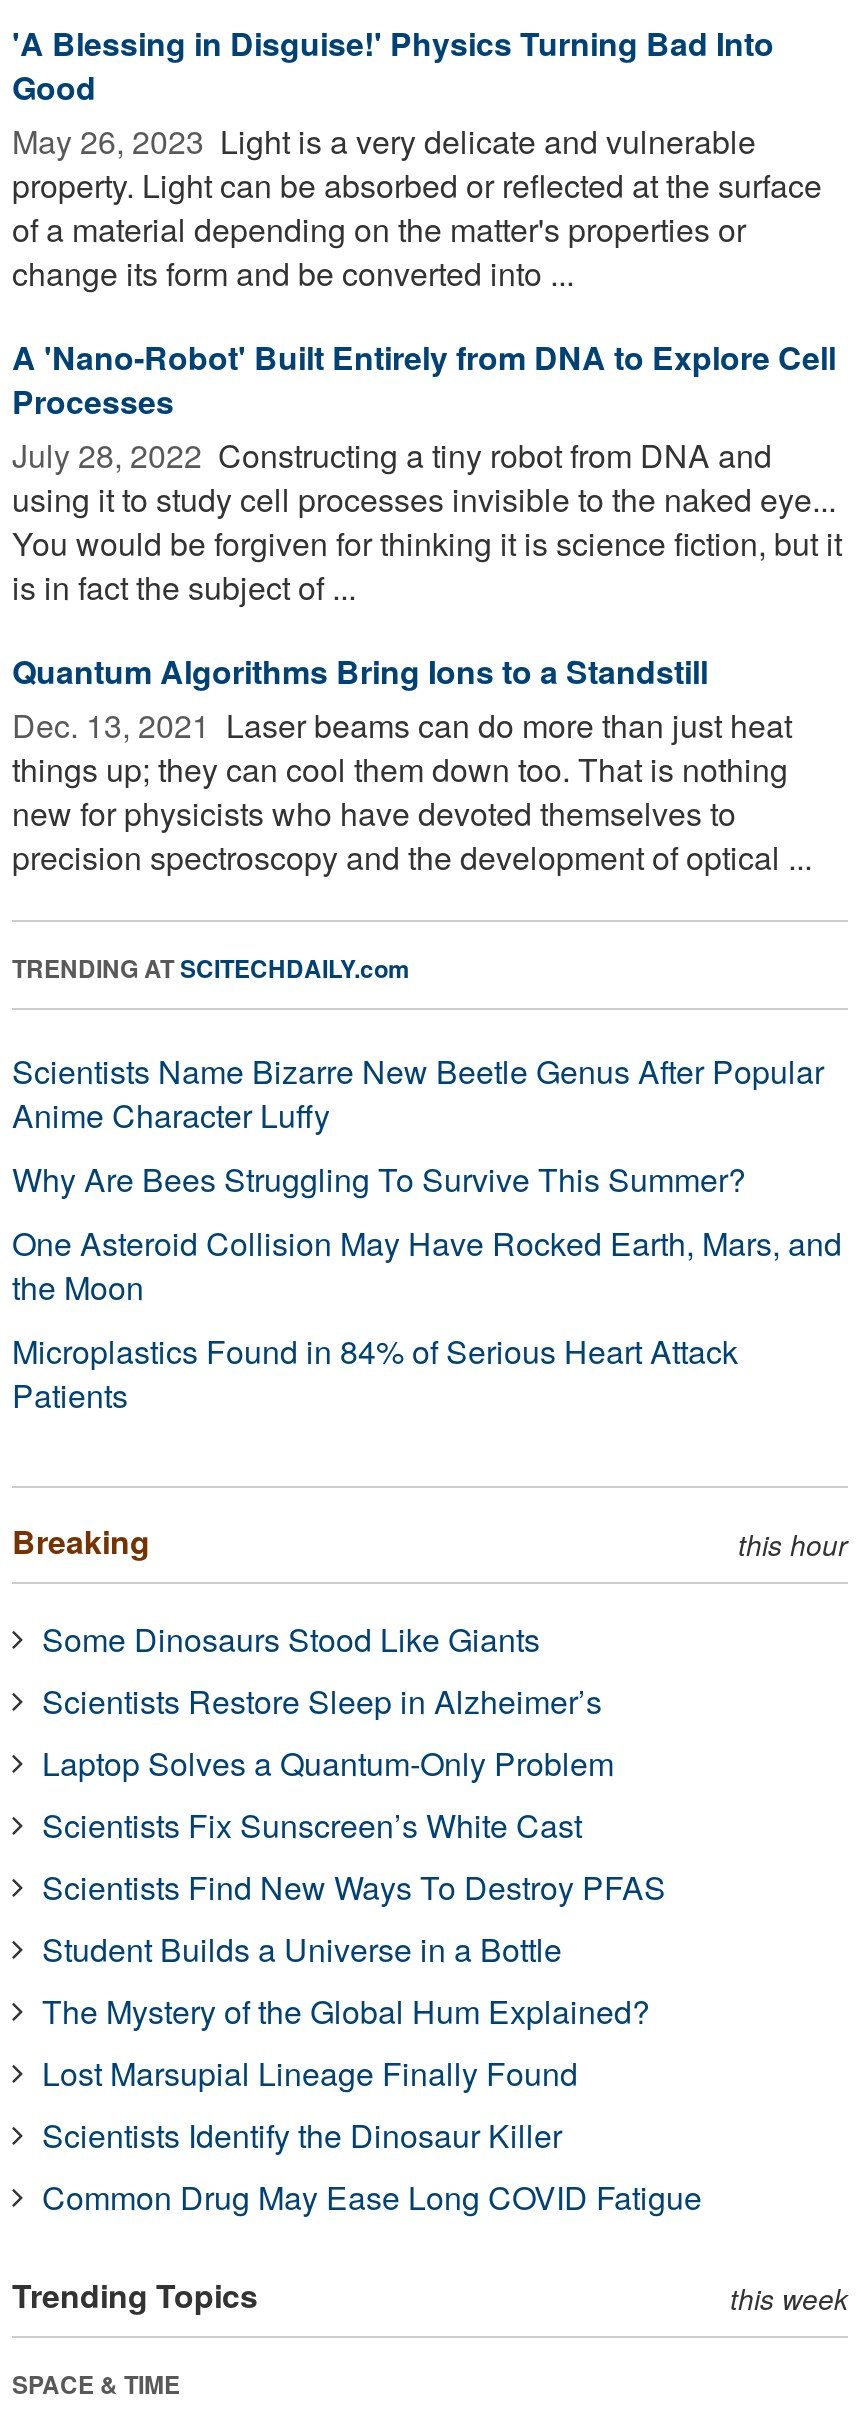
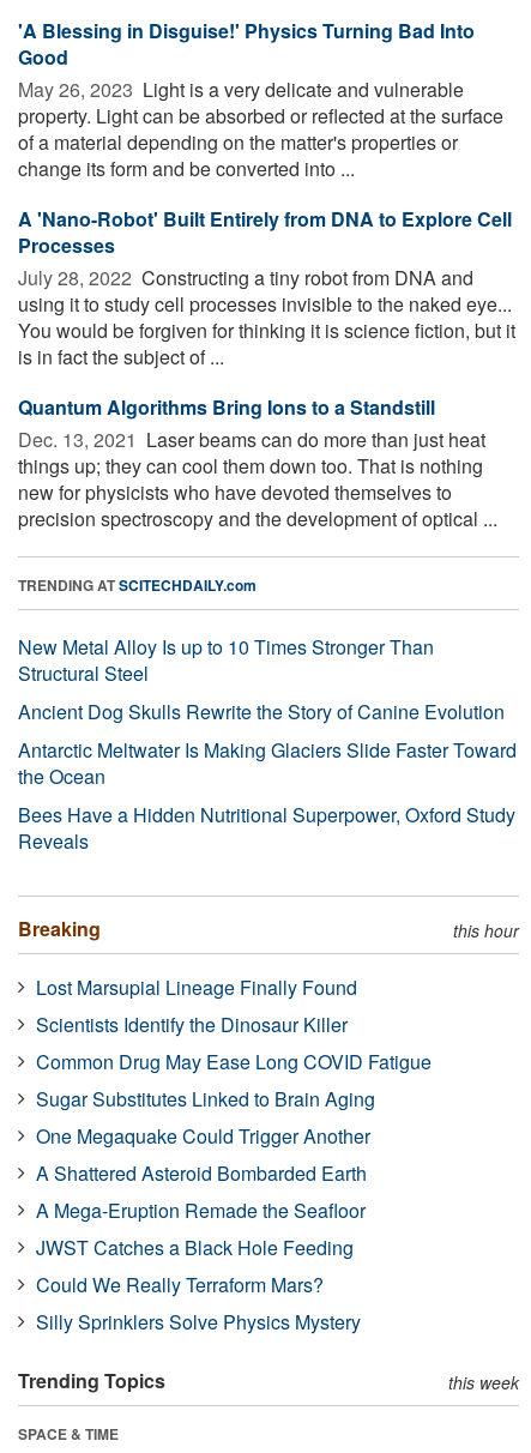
[12,1048,842,1418] Scientists Name Bizarre New Beetle Genus After Popular | Anime Character Luffy | Why Are Bees Struggling To Survive This Summer? | One Asteroid Collision May Have Rocked Earth, Mars, and | the Moon | Microplastics Found in 84% of Serious Heart Attack | Patients -> [18,633,517,855] New Metal Alloy Is up to 10 Times Stronger Than | Structural Steel | Ancient Dog Skulls Rewrite the Story of Canine Evolution | Antarctic Meltwater Is Making Glaciers Slide Faster Toward | the Ocean | Bees Have a Hidden Nutritional Superpower, Oxford Study | Reveals
[42,1616,666,2034] Some Dinosaurs Stood Like Giants | Scientists Restore Sleep in Alzheimer’s | Laptop Solves a Quantum-Only Problem | Scientists Fix Sunscreen’s White Cast | Scientists Find New Ways To Destroy PFAS | Student Builds a Universe in a Bottle | The Mystery of the Global Hum Explained? -> none
moved [42,2050,702,2220] -> [36,973,432,1075]: Lost Marsupial Lineage Finally Found | Scientists Identify the Dinosaur Killer | Common Drug May Ease Long COVID Fatigue
none -> [36,1085,375,1335] Sugar Substitutes Linked to Brain Aging | One Megaquake Could Trigger Another | A Shattered Asteroid Bombarded Earth | A Mega-Eruption Remade the Seafloor | JWST Catches a Black Hole Feeding | Could We Really Terraform Mars? | Silly Sprinklers Solve Physics Mystery

